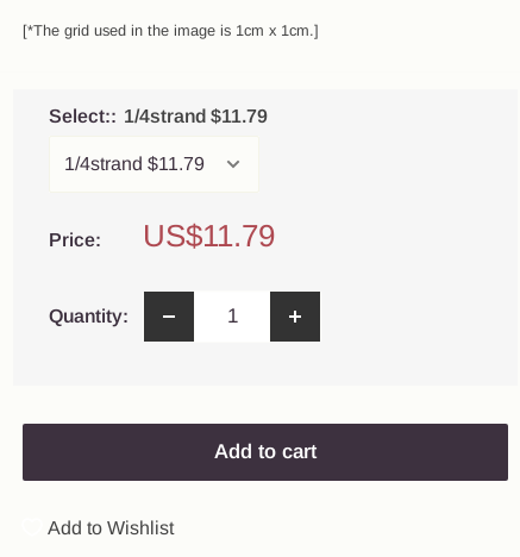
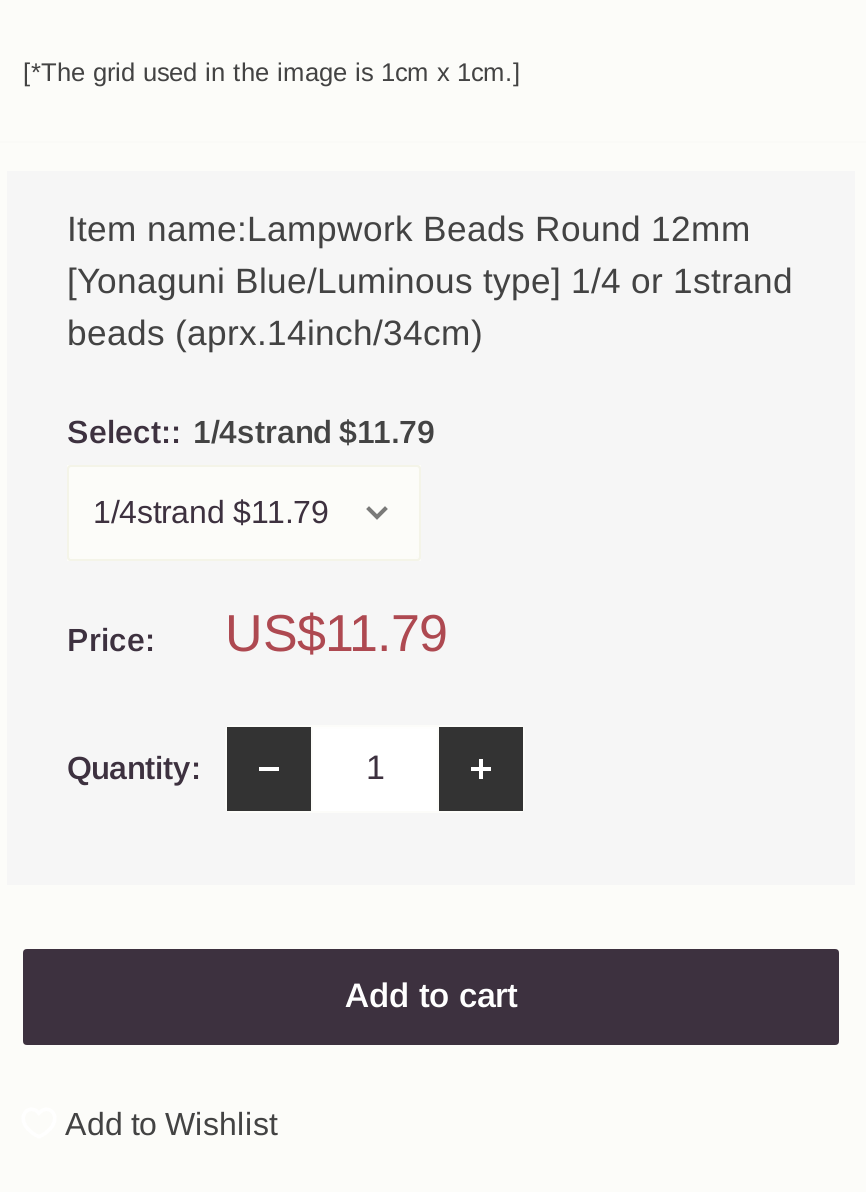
none -> [67,208,793,352] Item name: Lampwork Beads Round 12mm | [Yonaguni Blue/Luminous type] 1/4 or 1strand | beads (aprx.14inch/34cm)

